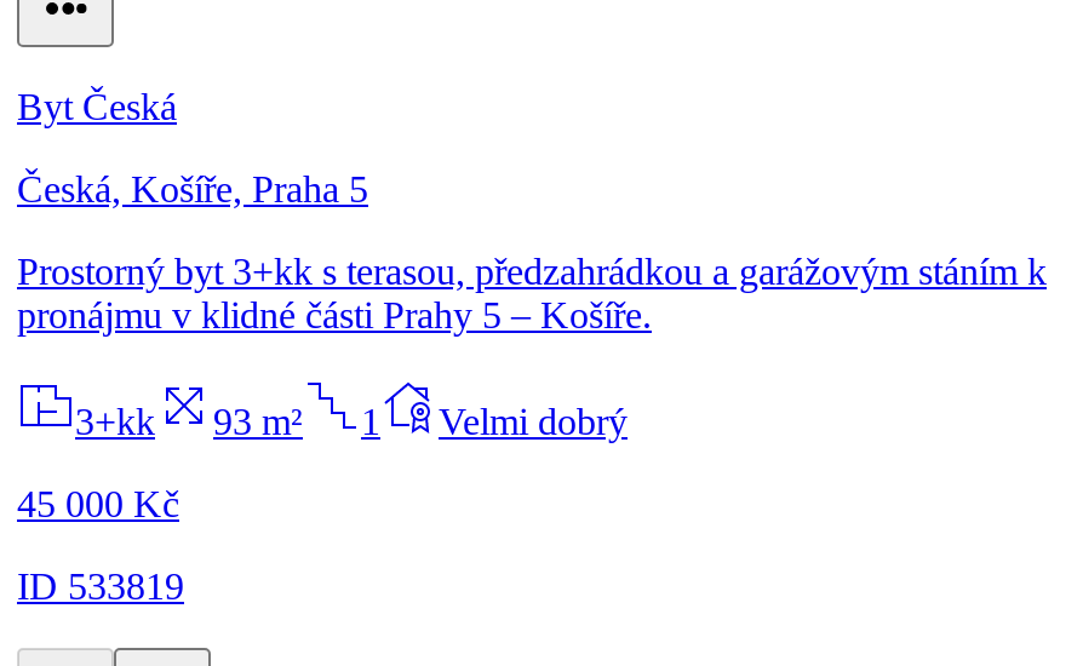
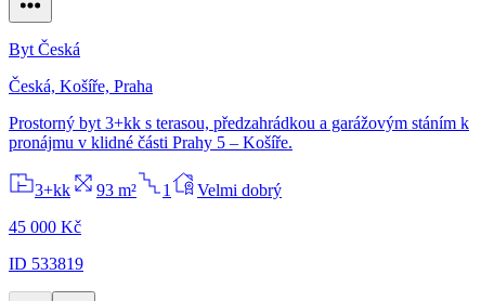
[17,168,368,209] Česká, Košíře, Praha 5 -> [9,77,153,95] Česká, Košíře, Praha

